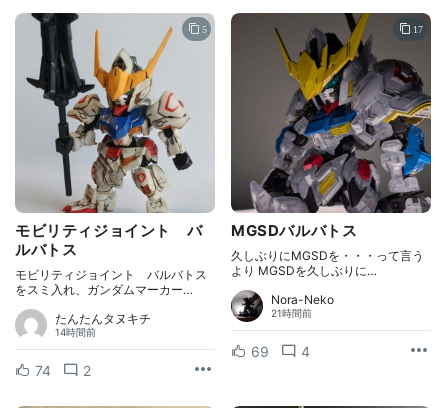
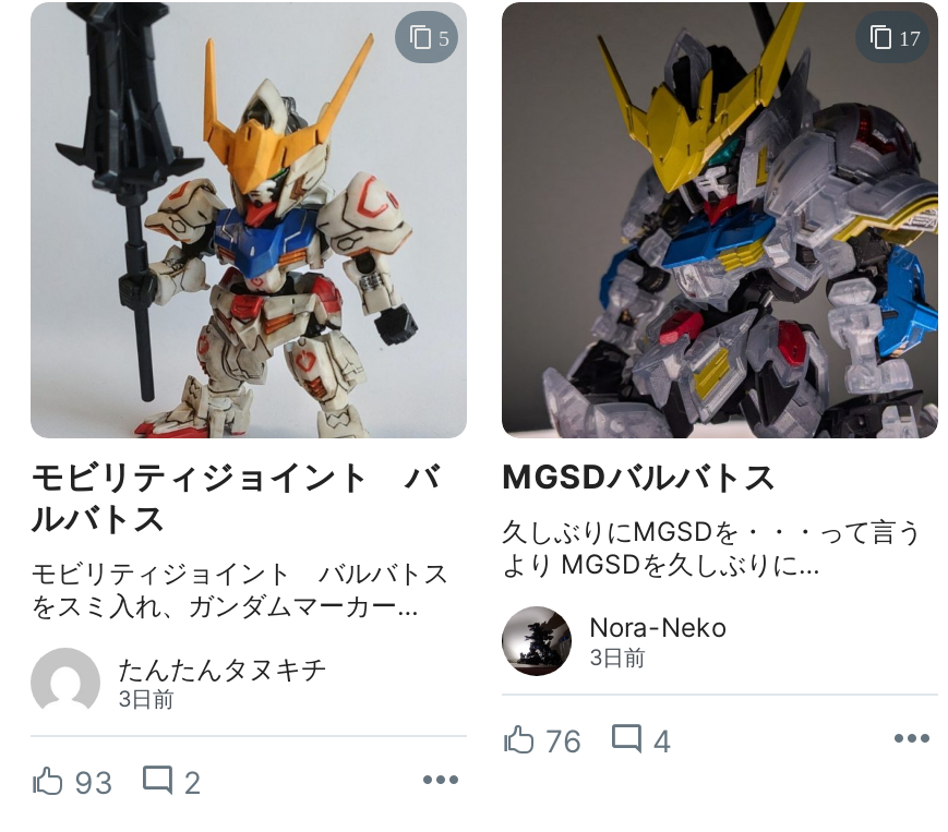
[271,307,312,319] 21時間前 -> [589,643,646,670] 3日前
[55,326,96,338] 14時間前 -> [118,685,175,711] 3日前
[251,342,310,359] 69 4 -> [545,721,672,758] 76 4
[35,361,91,378] 74 2 -> [74,762,201,799] 93 2

